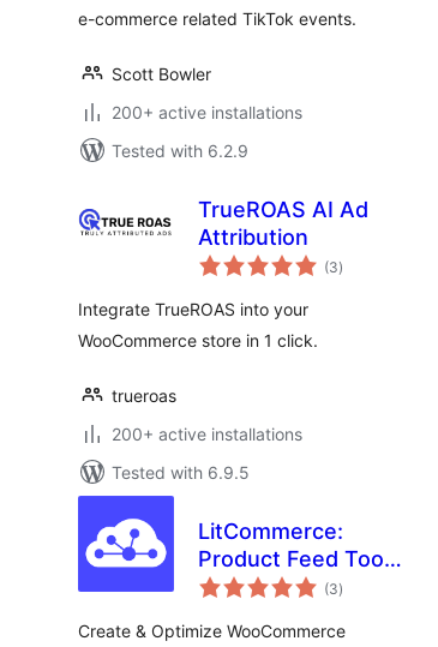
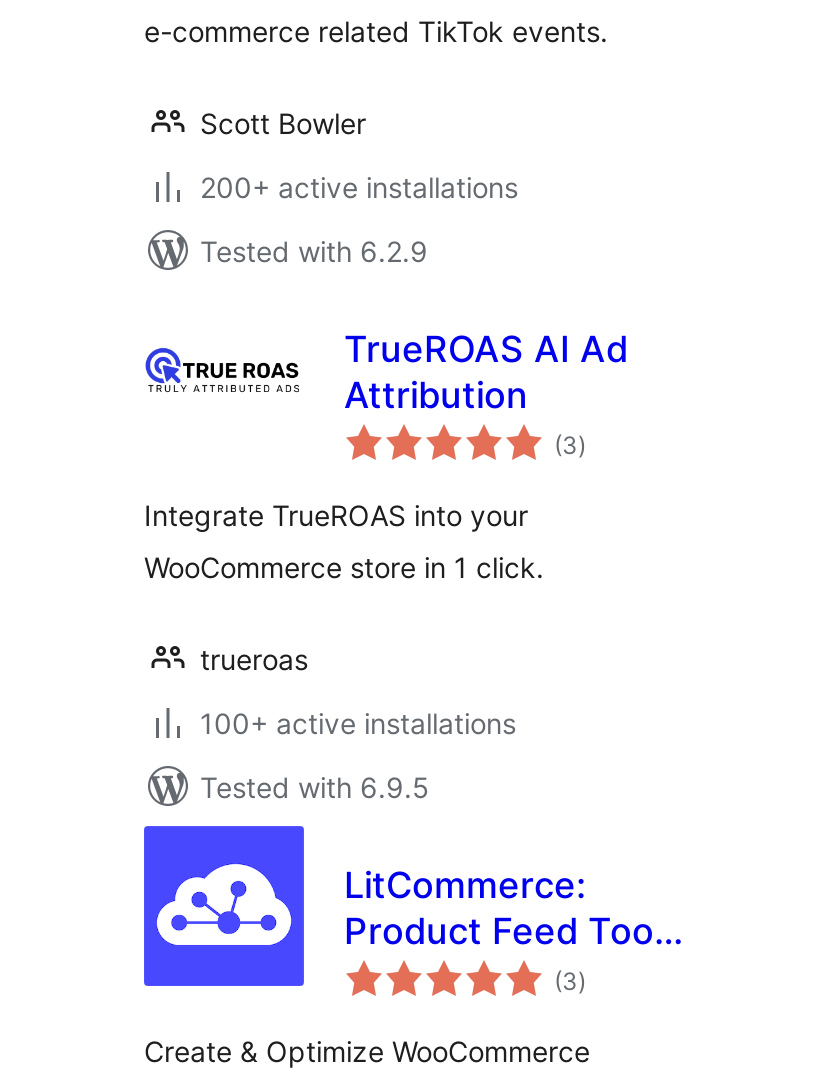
[112,424,302,444] 200+ active installations -> [200,706,516,740] 100+ active installations

